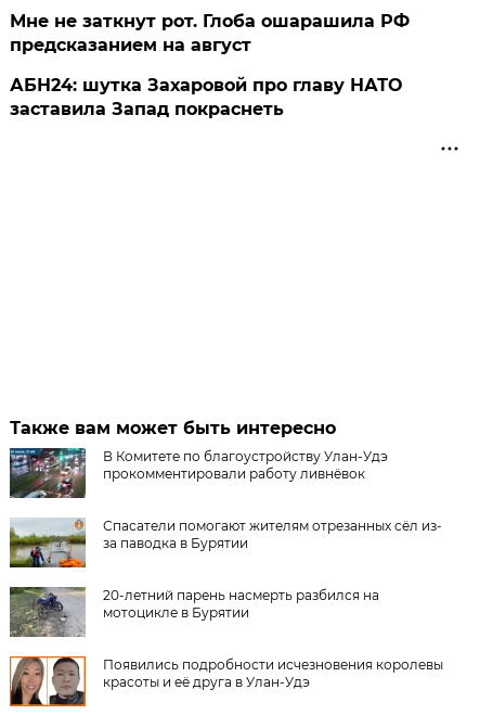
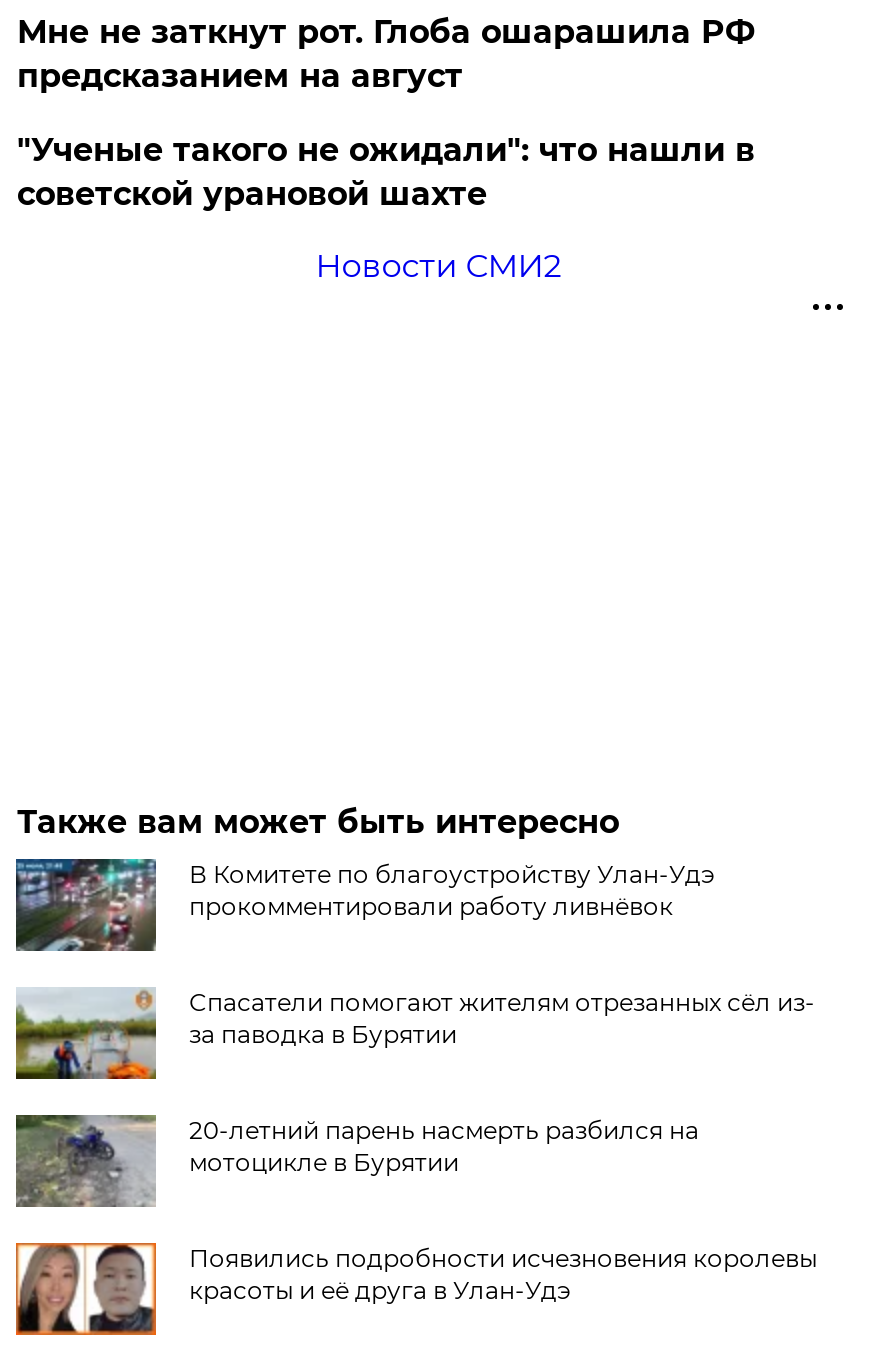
[10,75,402,119] АБН24: шутка Захаровой про главу НАТО | заставила Запад покраснеть -> [17,131,755,285] "Ученые такого не ожидали": что нашли в | советской урановой шахте | Новости СМИ2

